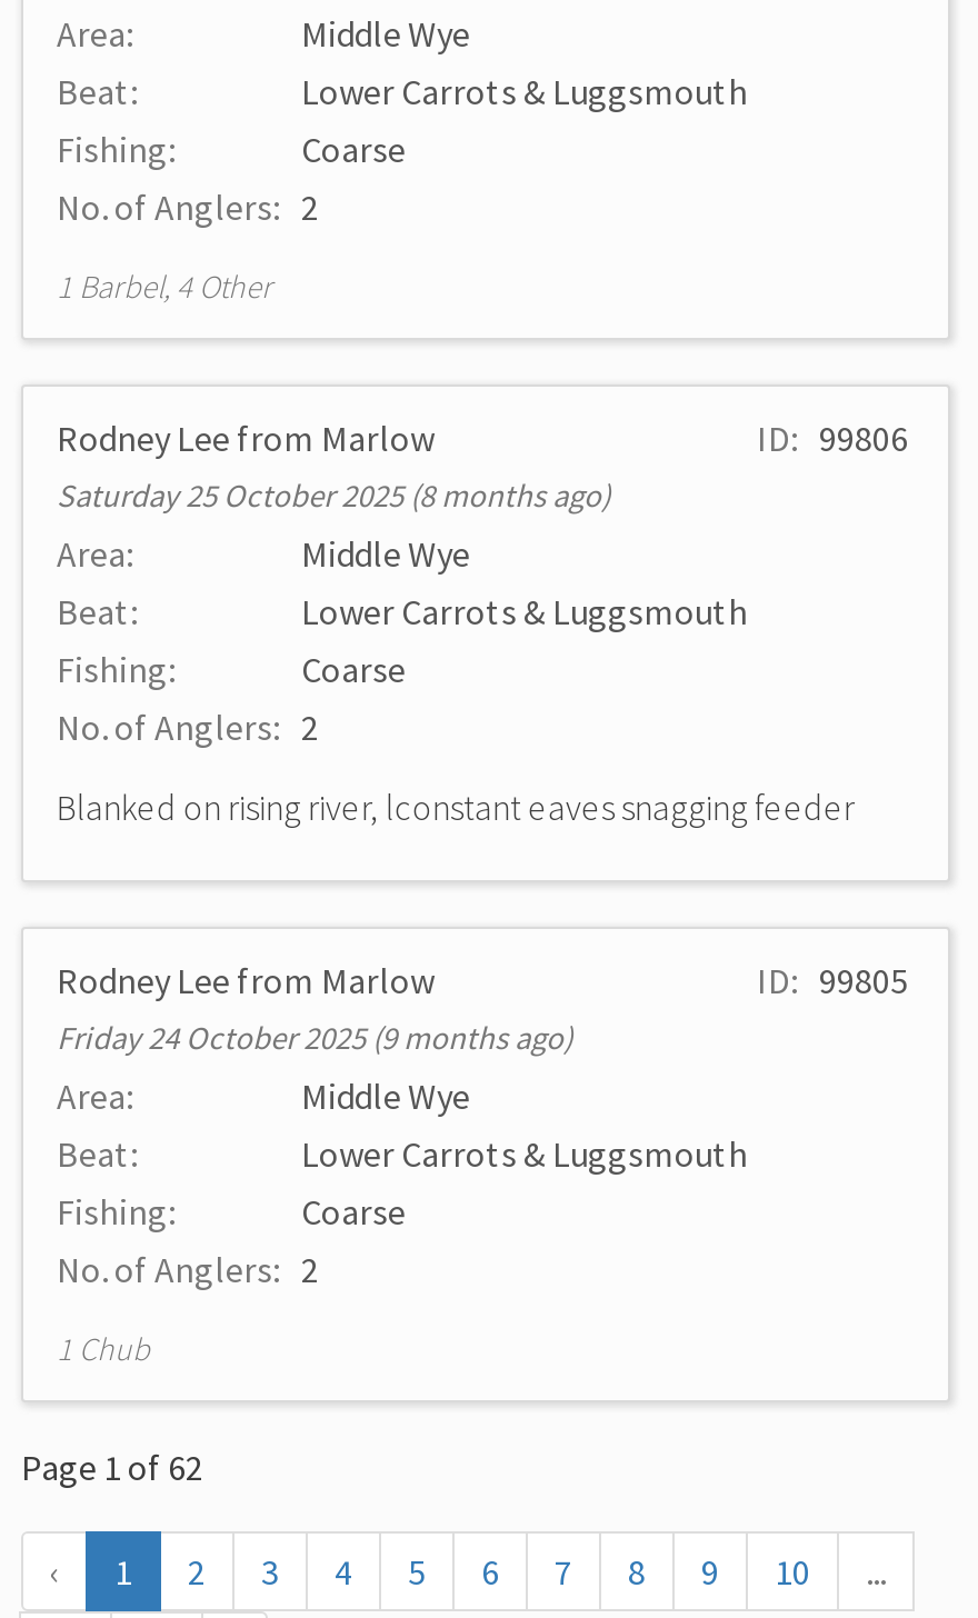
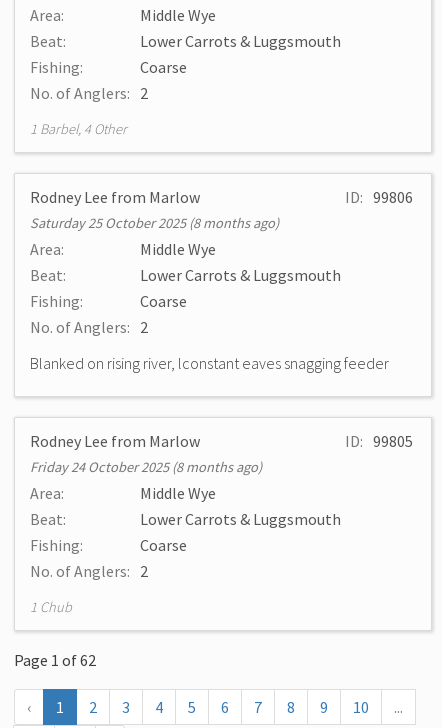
[57,1018,572,1058] Friday 24 October 2025 (9 months ago) -> [30,458,262,476] Friday 24 October 2025 (8 months ago)

